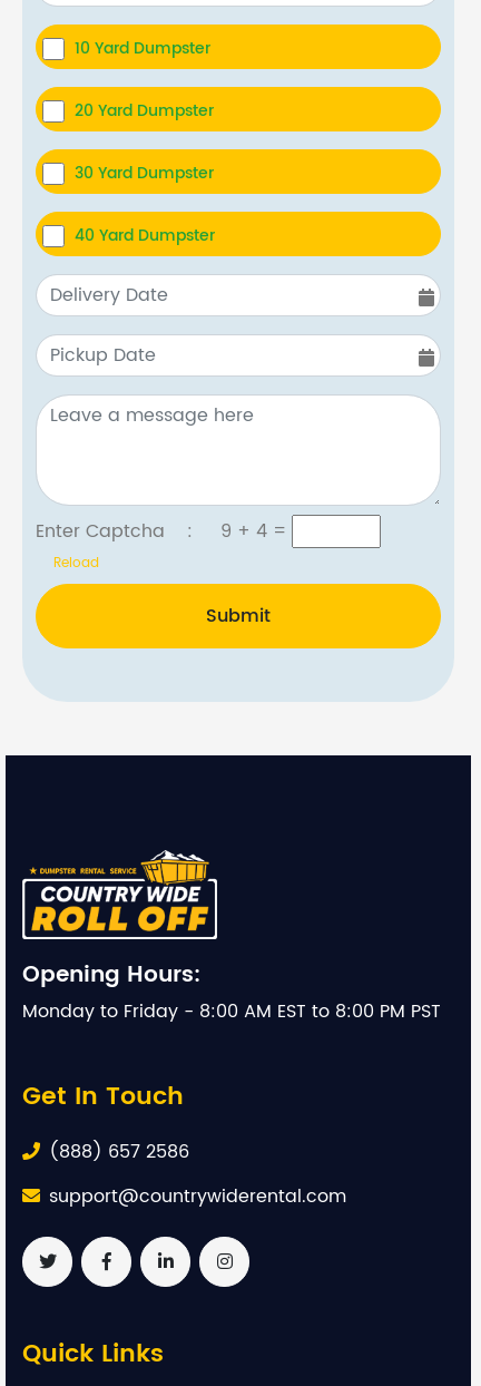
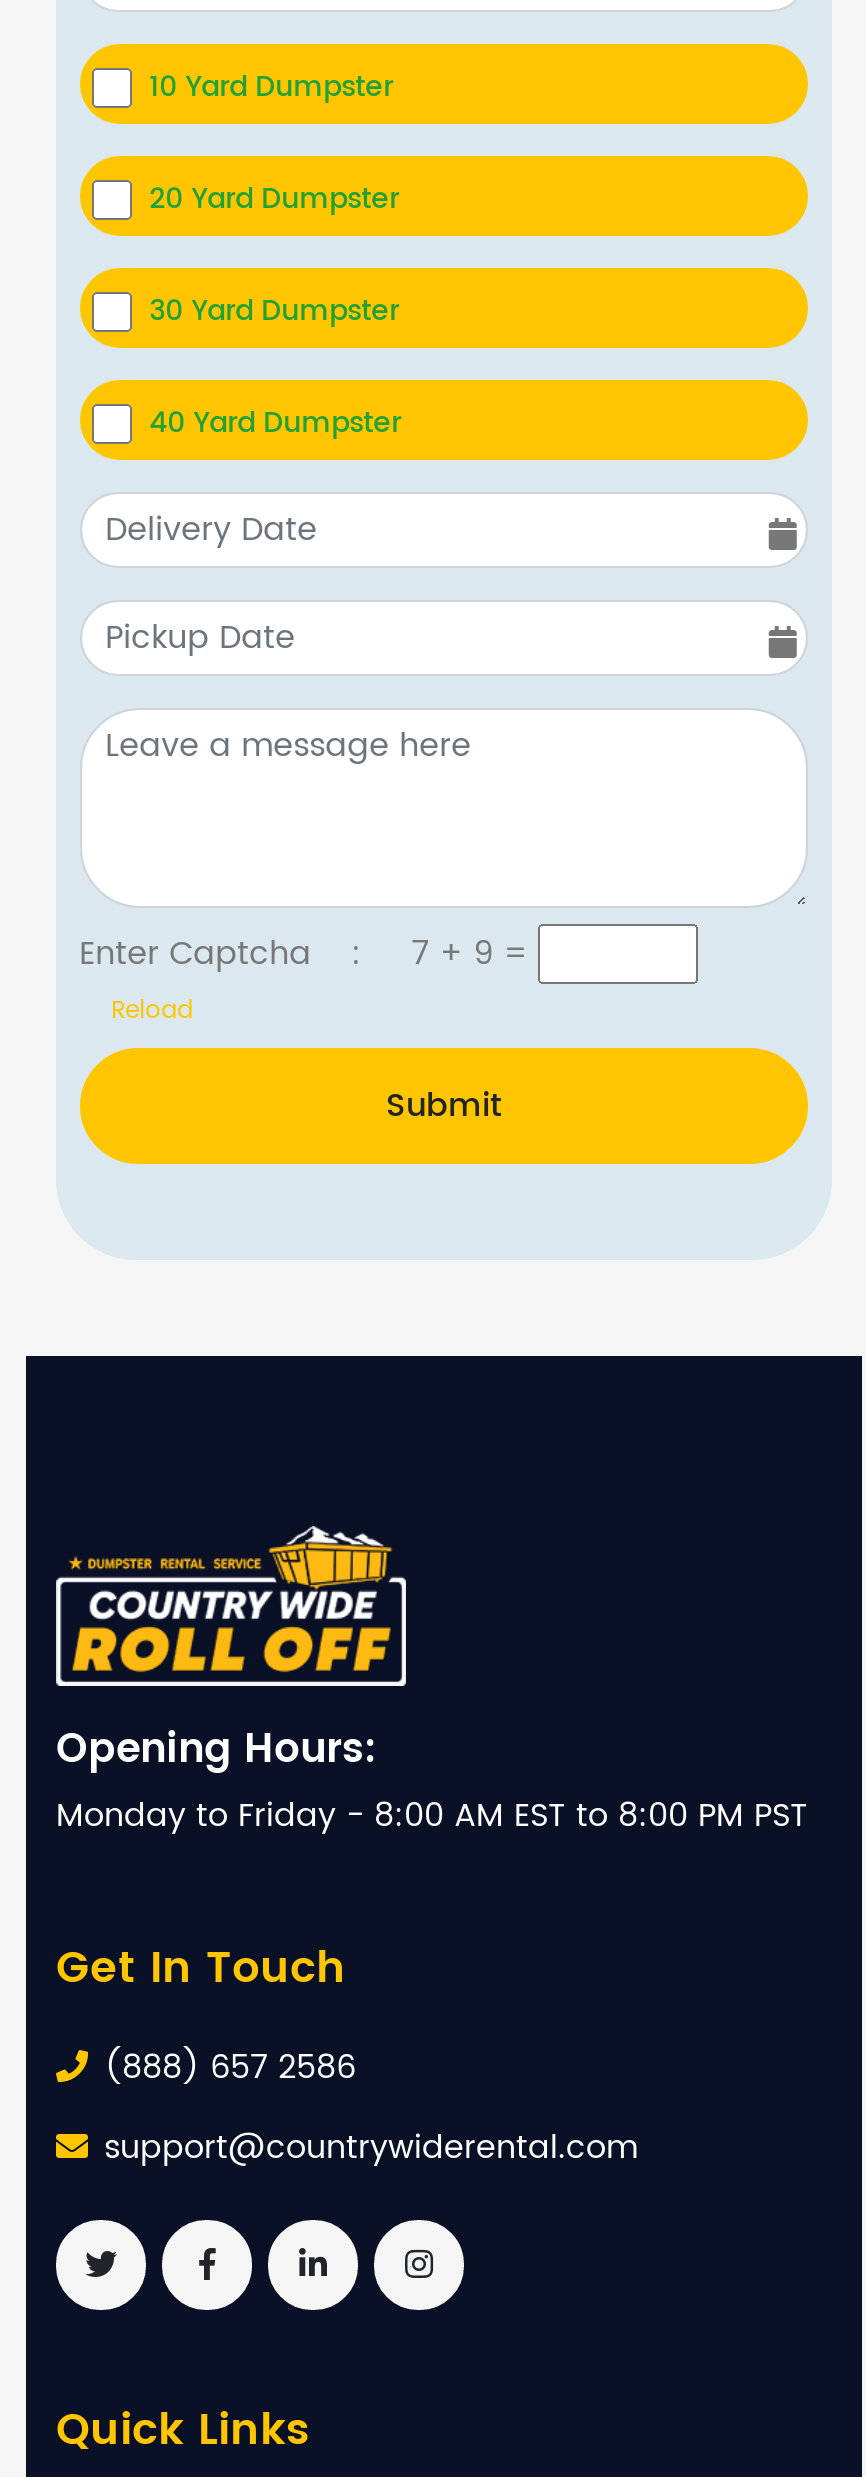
[35,517,291,546] Enter Captcha : 9 + 4 = -> [79,928,537,980] Enter Captcha : 7 + 9 =

